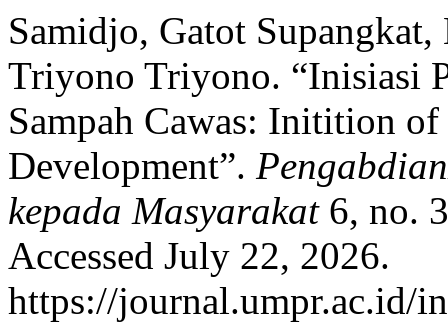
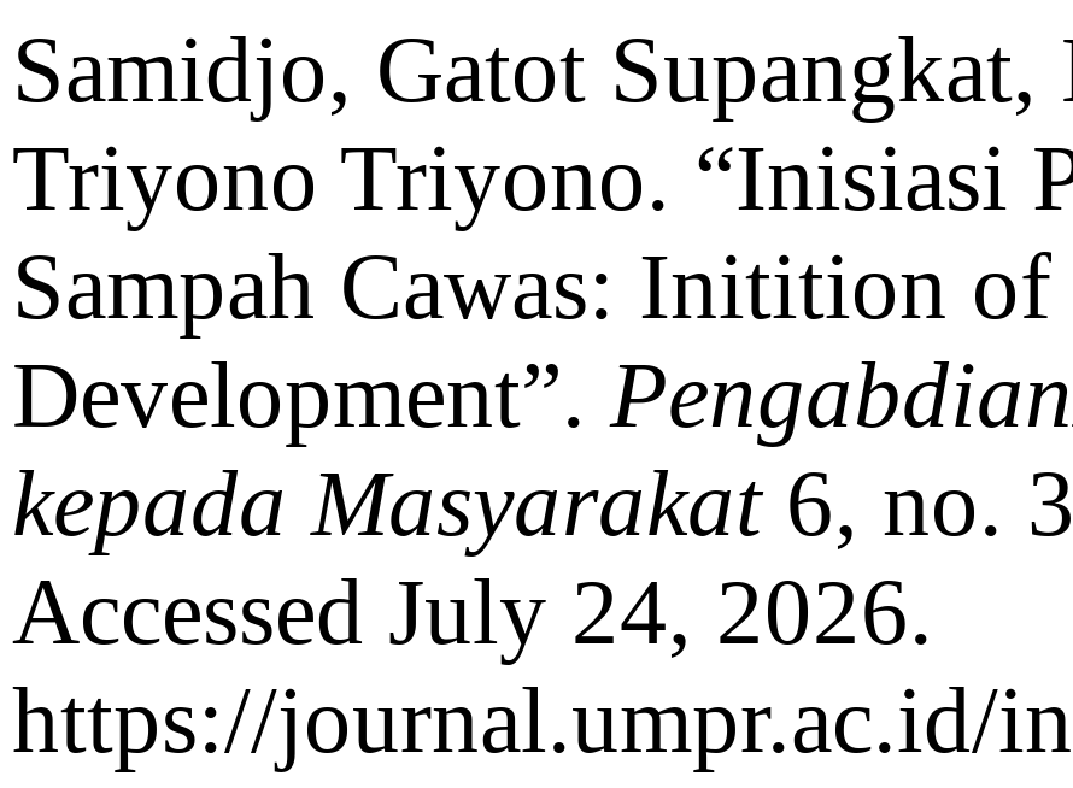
[8,234,390,277] Accessed July 22, 2026. -> [12,559,933,663] Accessed July 24, 2026.

